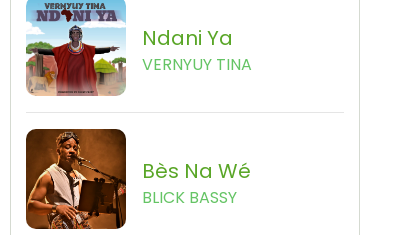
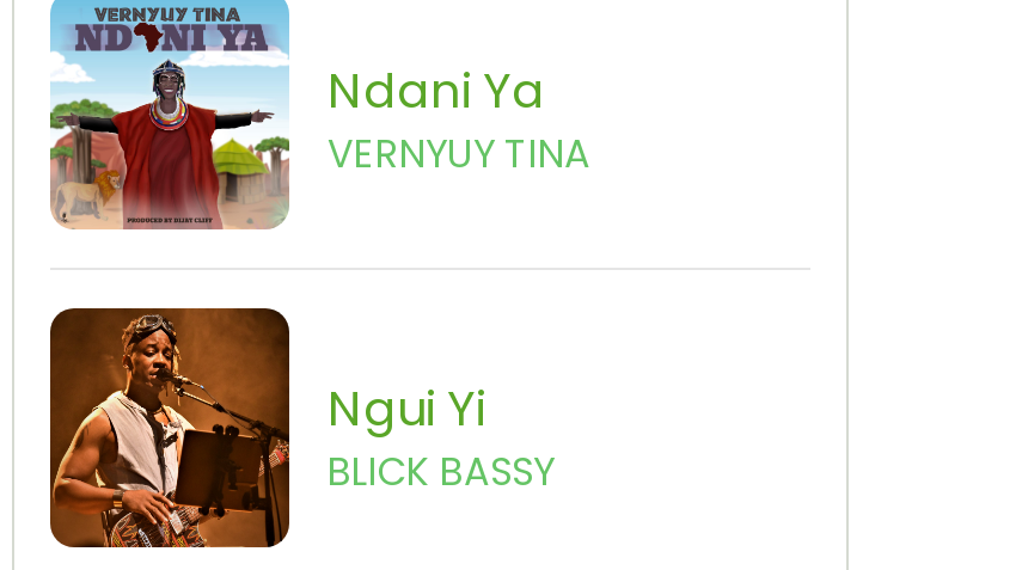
[142,157,251,185] Bès Na Wé -> [328,375,485,442] Ngui Yi

